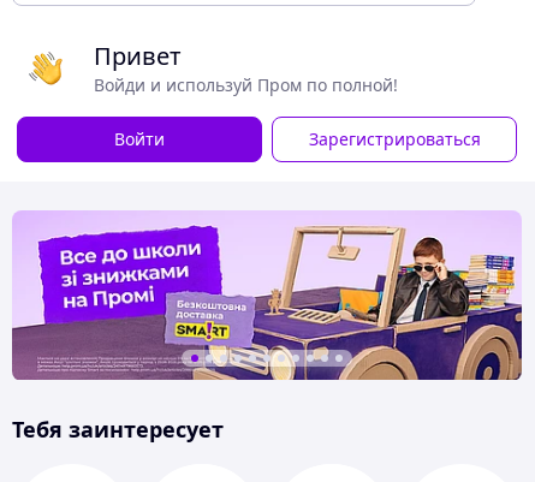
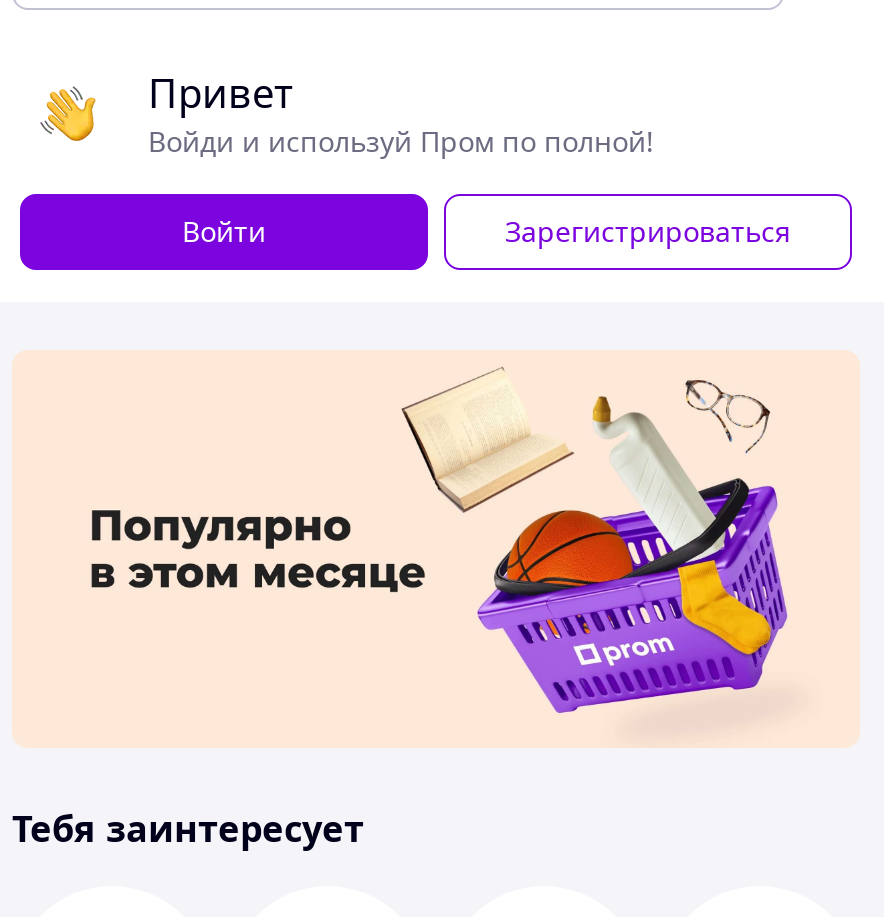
[11,210,523,381] [image] -> [14,352,858,746] [image]

